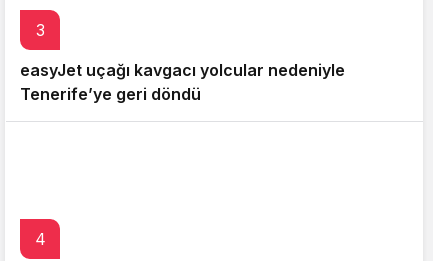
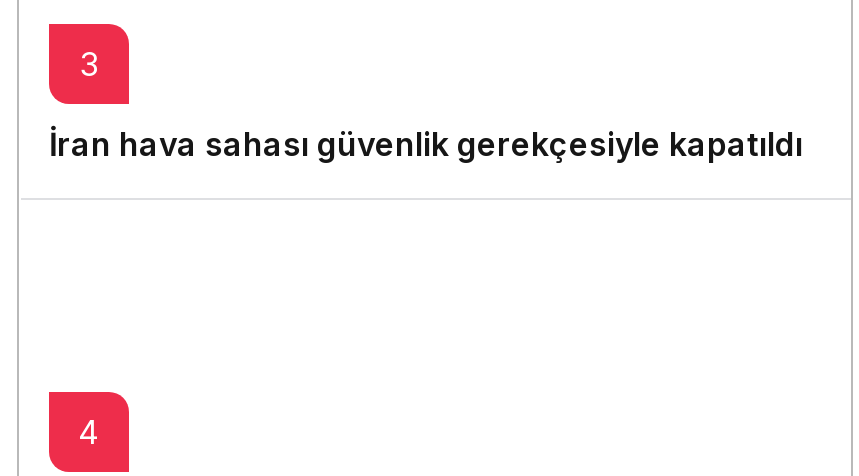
[20,60,345,104] easyJet uçağı kavgacı yolcular nedeniyle | Tenerife’ye geri döndü -> [49,124,803,164] İran hava sahası güvenlik gerekçesiyle kapatıldı

